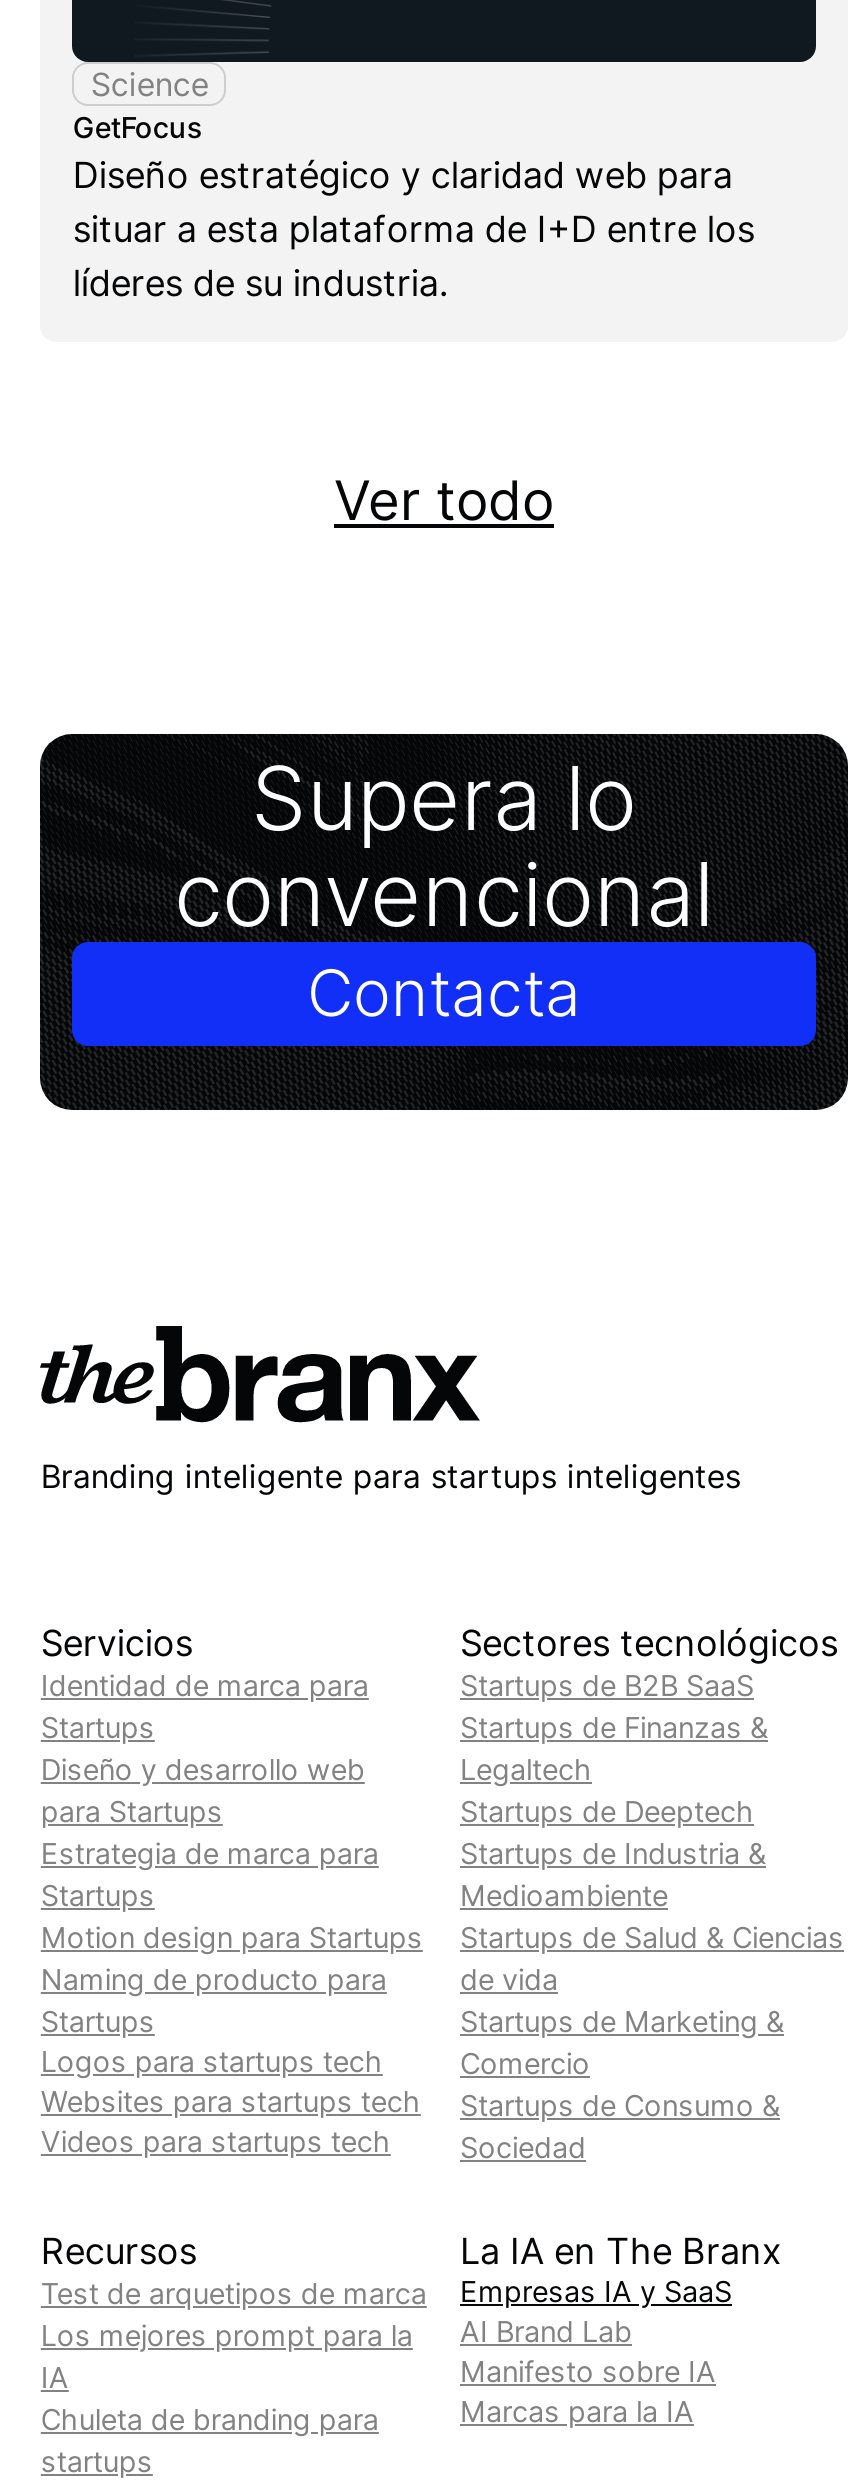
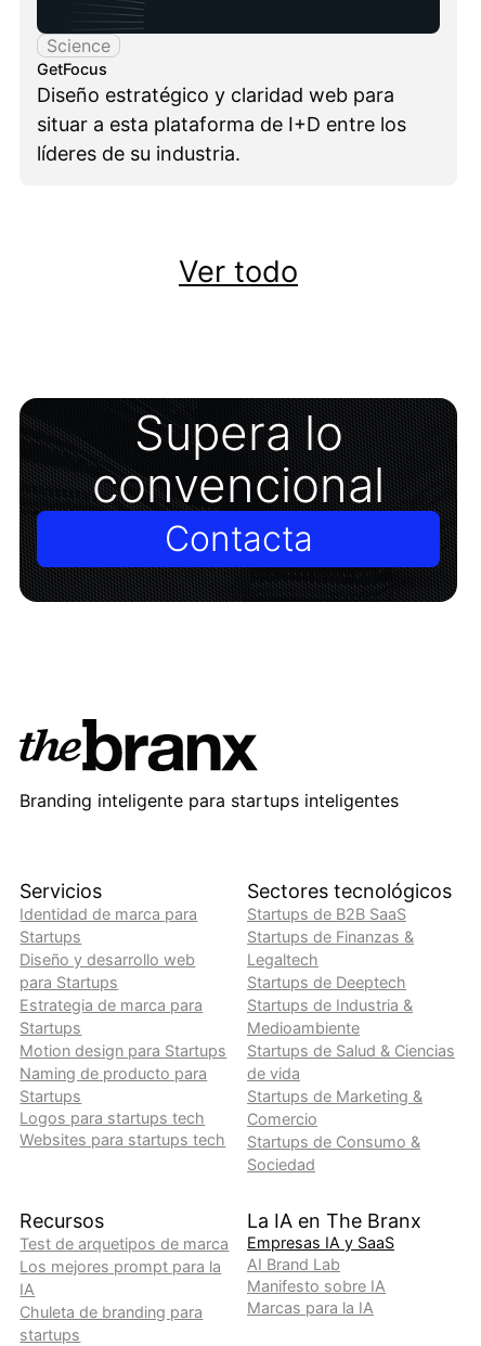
[41,2124,391,2158] Videos para startups tech -> none

